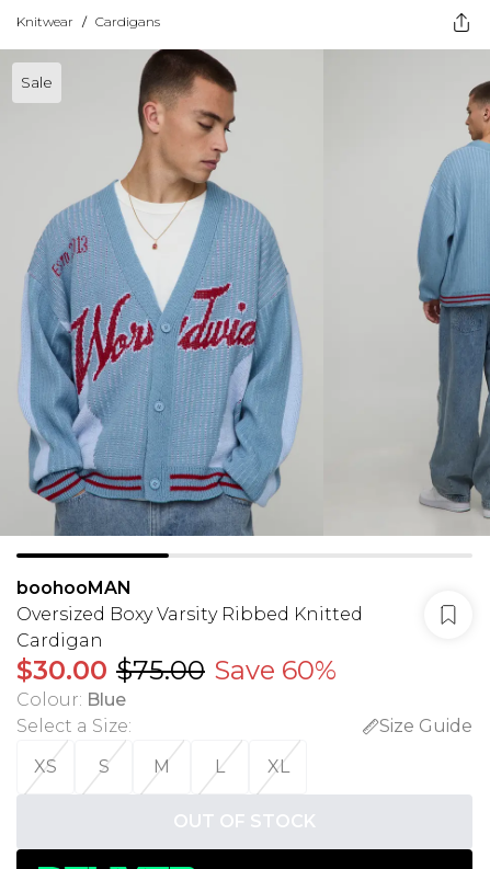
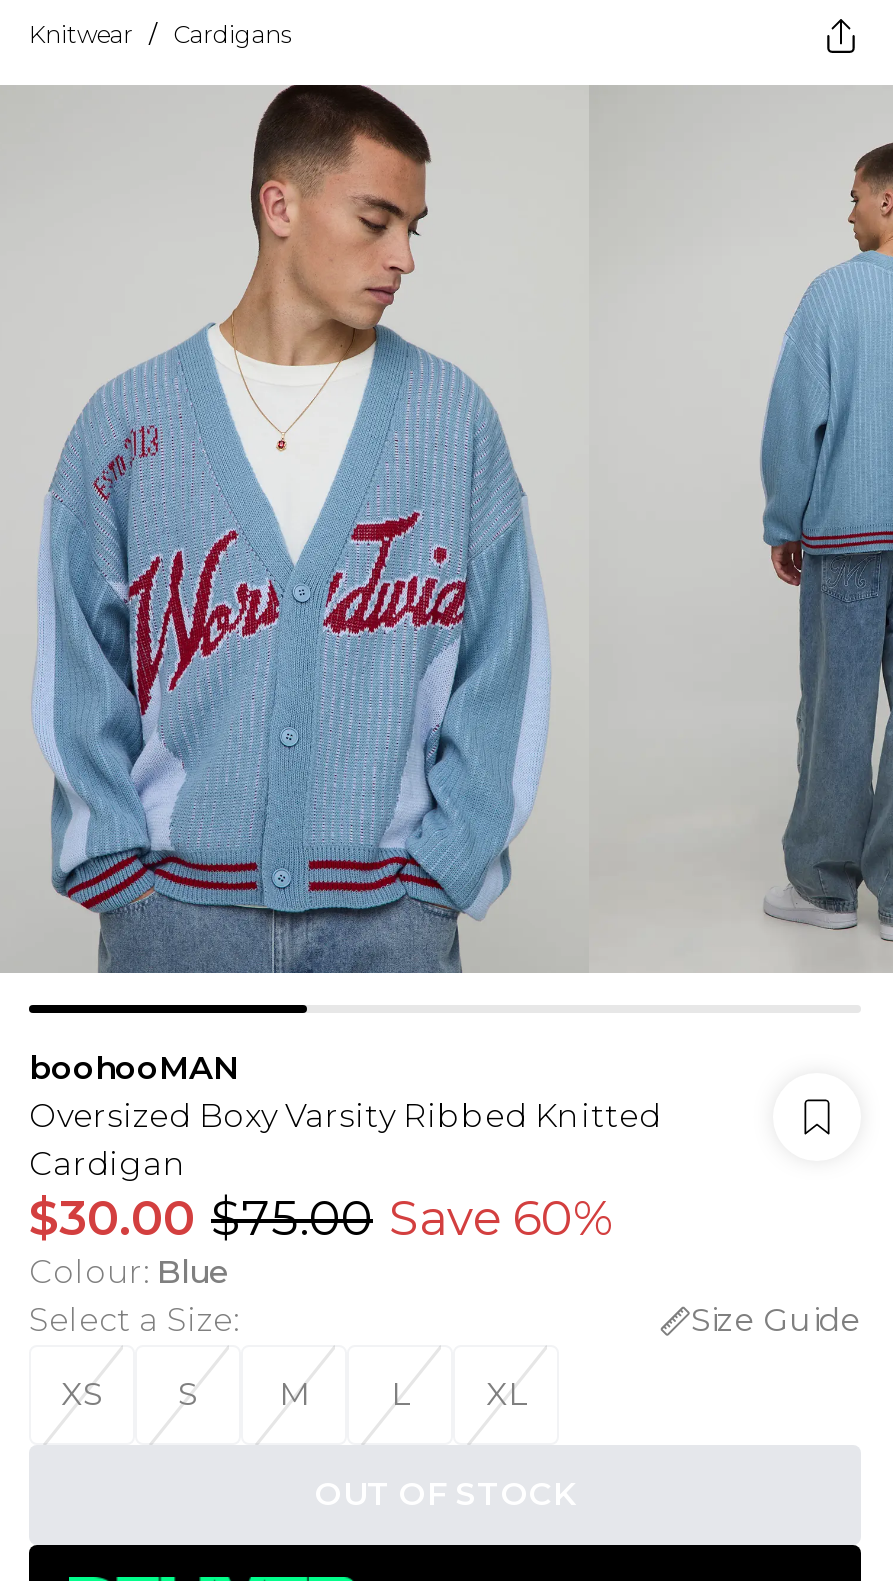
[21,72,53,92] Sale -> none

